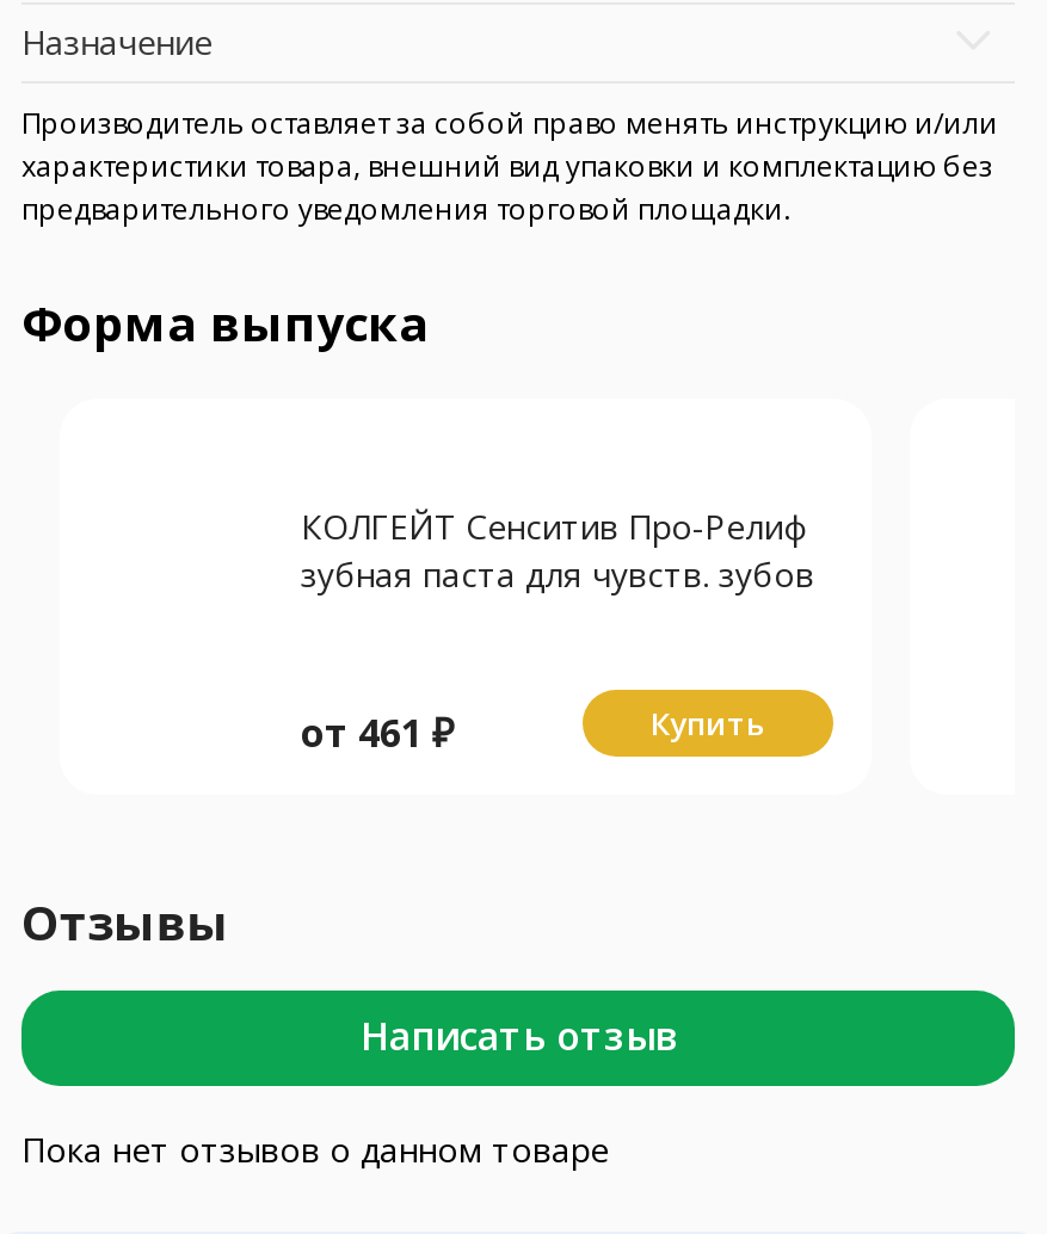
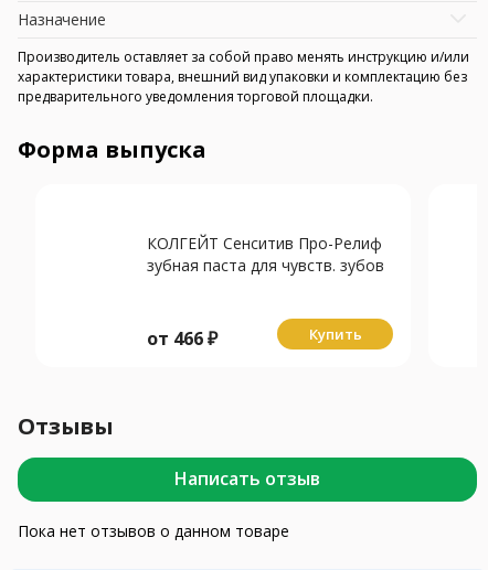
[301,706,454,758] от 461 ₽ -> [147,326,218,350] от 466 ₽

